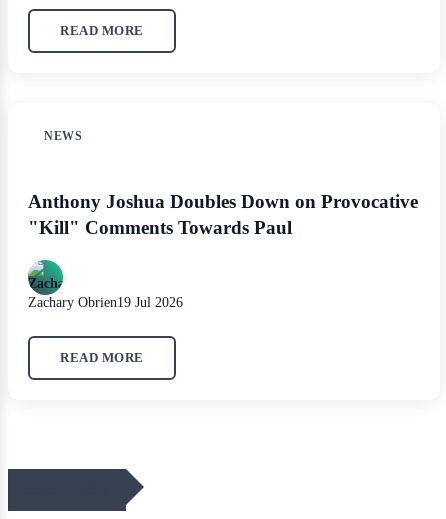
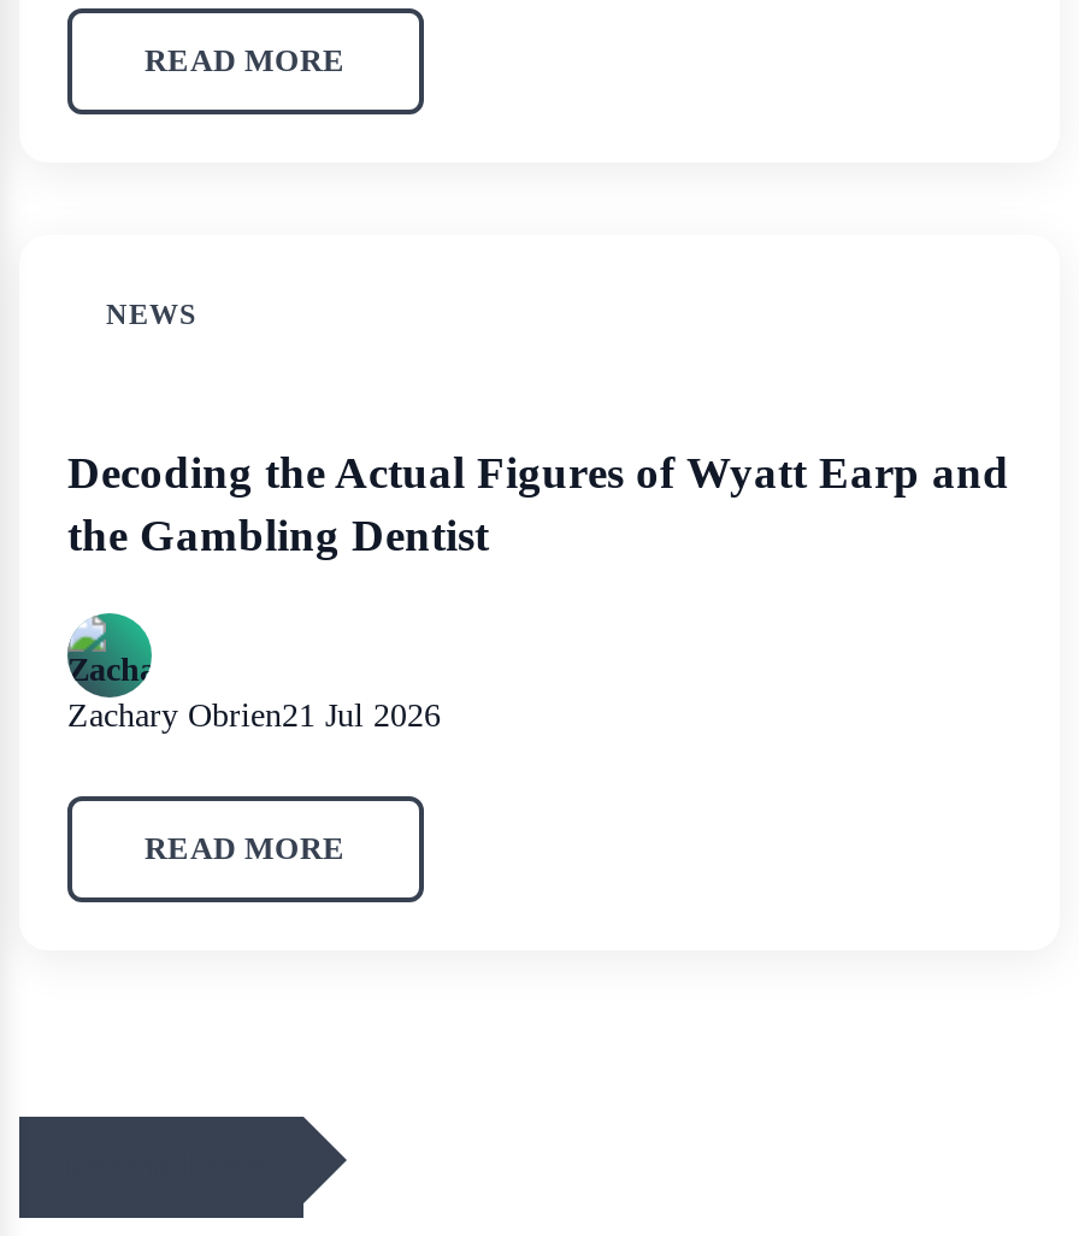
[28,191,418,238] Anthony Joshua Doubles Down on Provocative | "Kill" Comments Towards Paul -> [67,447,1009,560] Decoding the Actual Figures of Wyatt Earp and | the Gambling Dentist
[28,295,183,310] Zachary Obrien19 Jul 2026 -> [67,697,441,733] Zachary Obrien21 Jul 2026

